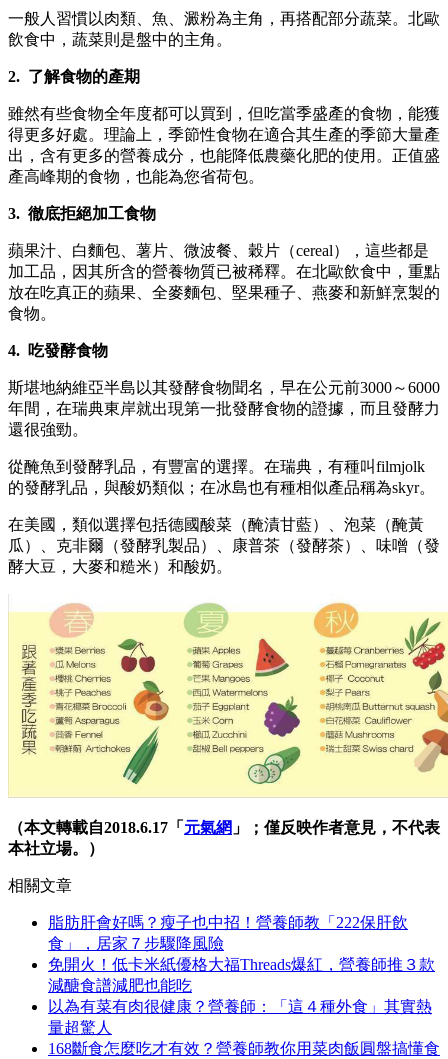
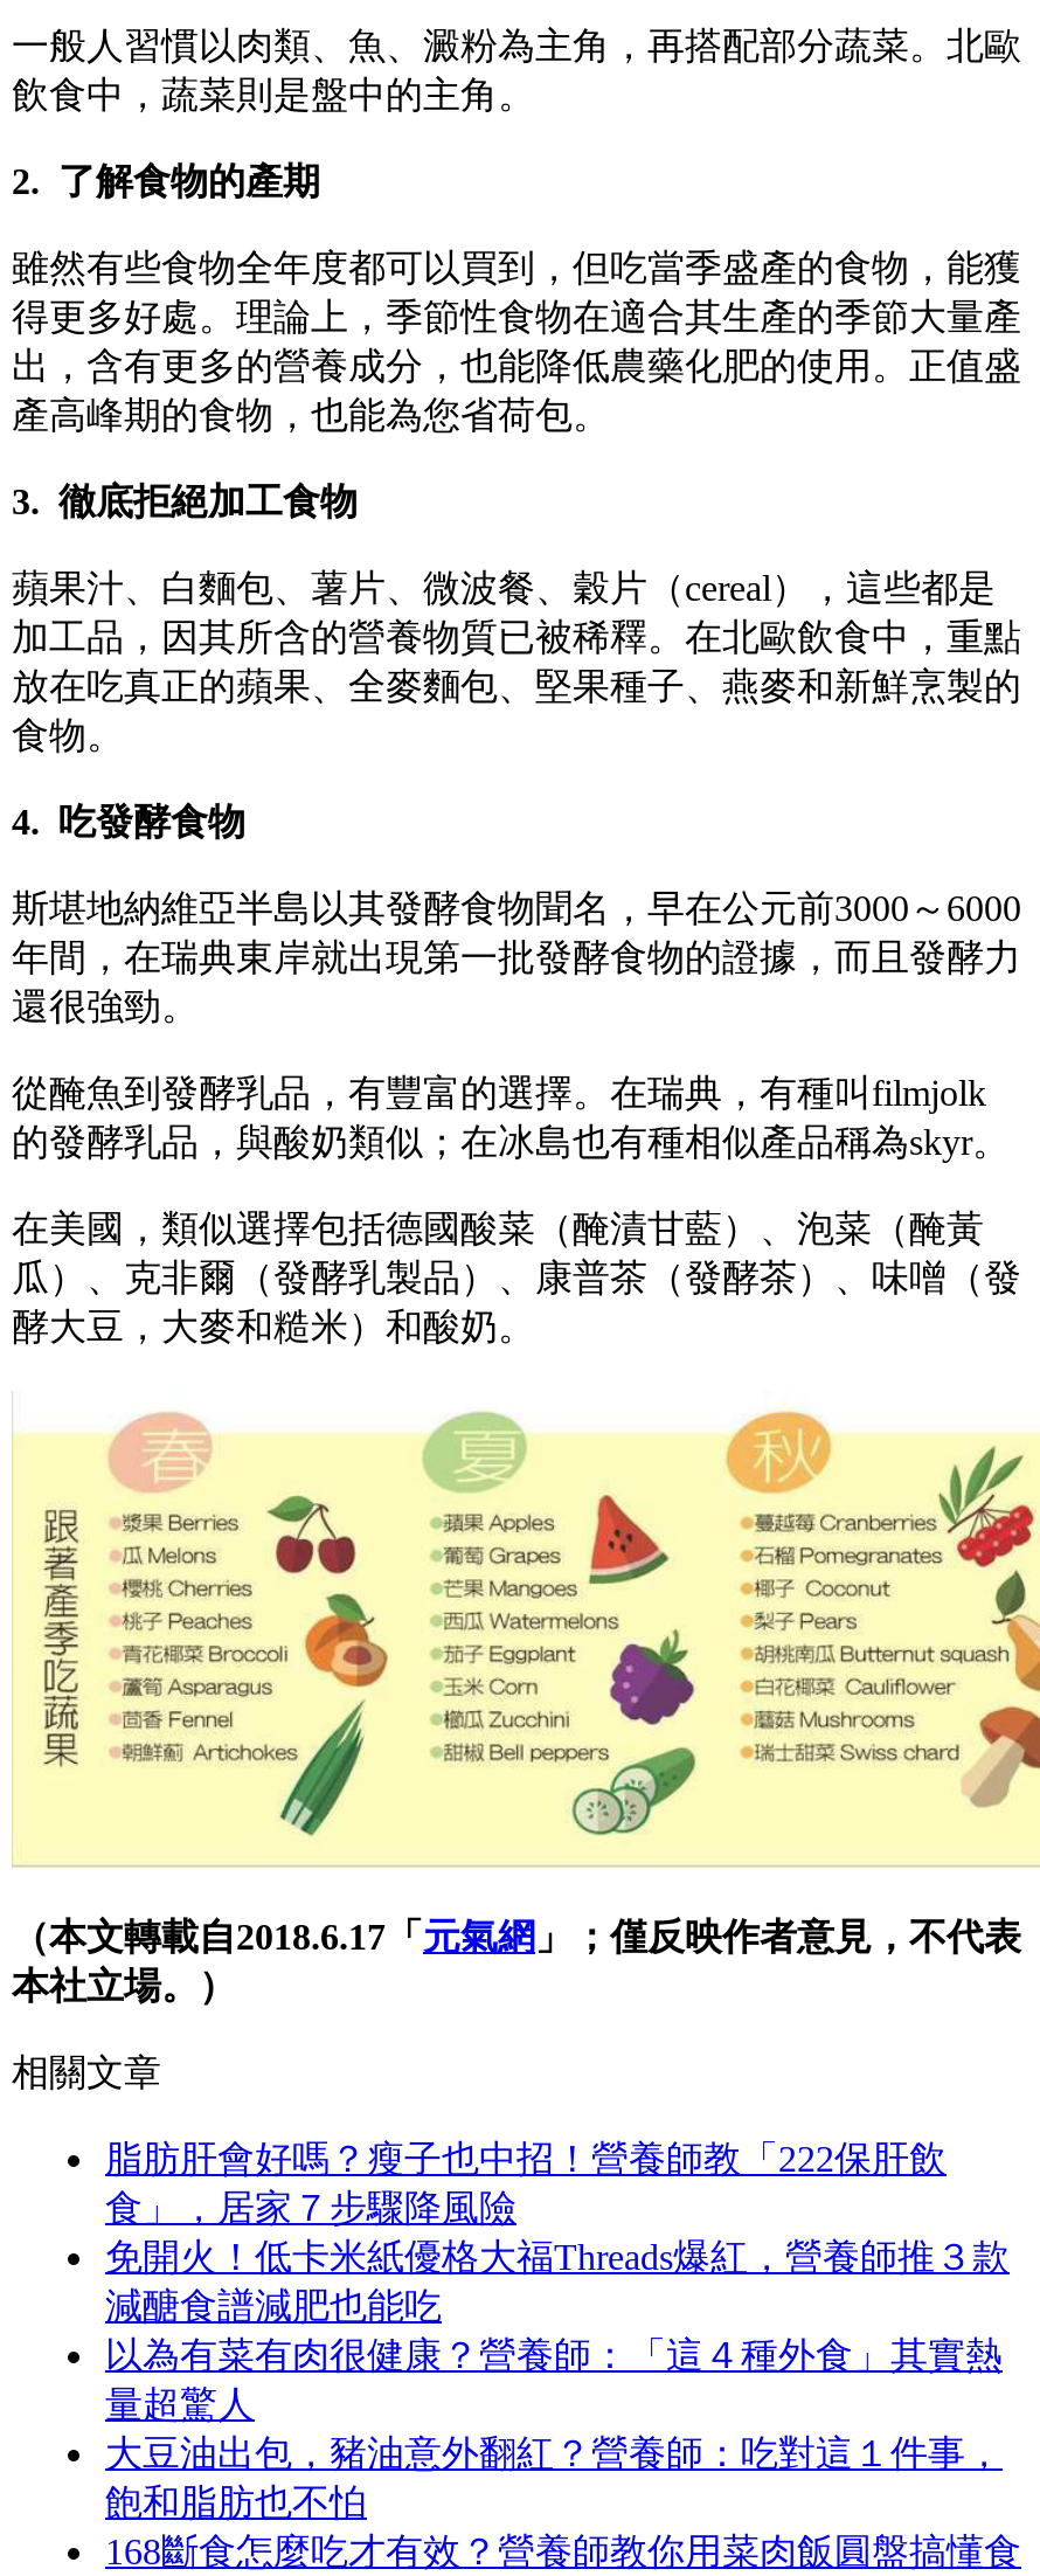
none -> [105,2434,1003,2523] 大豆油出包，豬油意外翻紅？營養師：吃對這１件事， | 飽和脂肪也不怕

